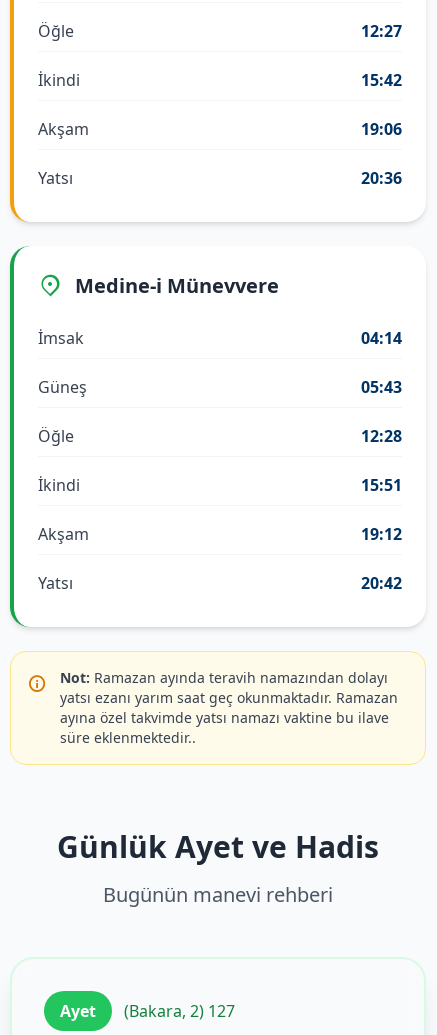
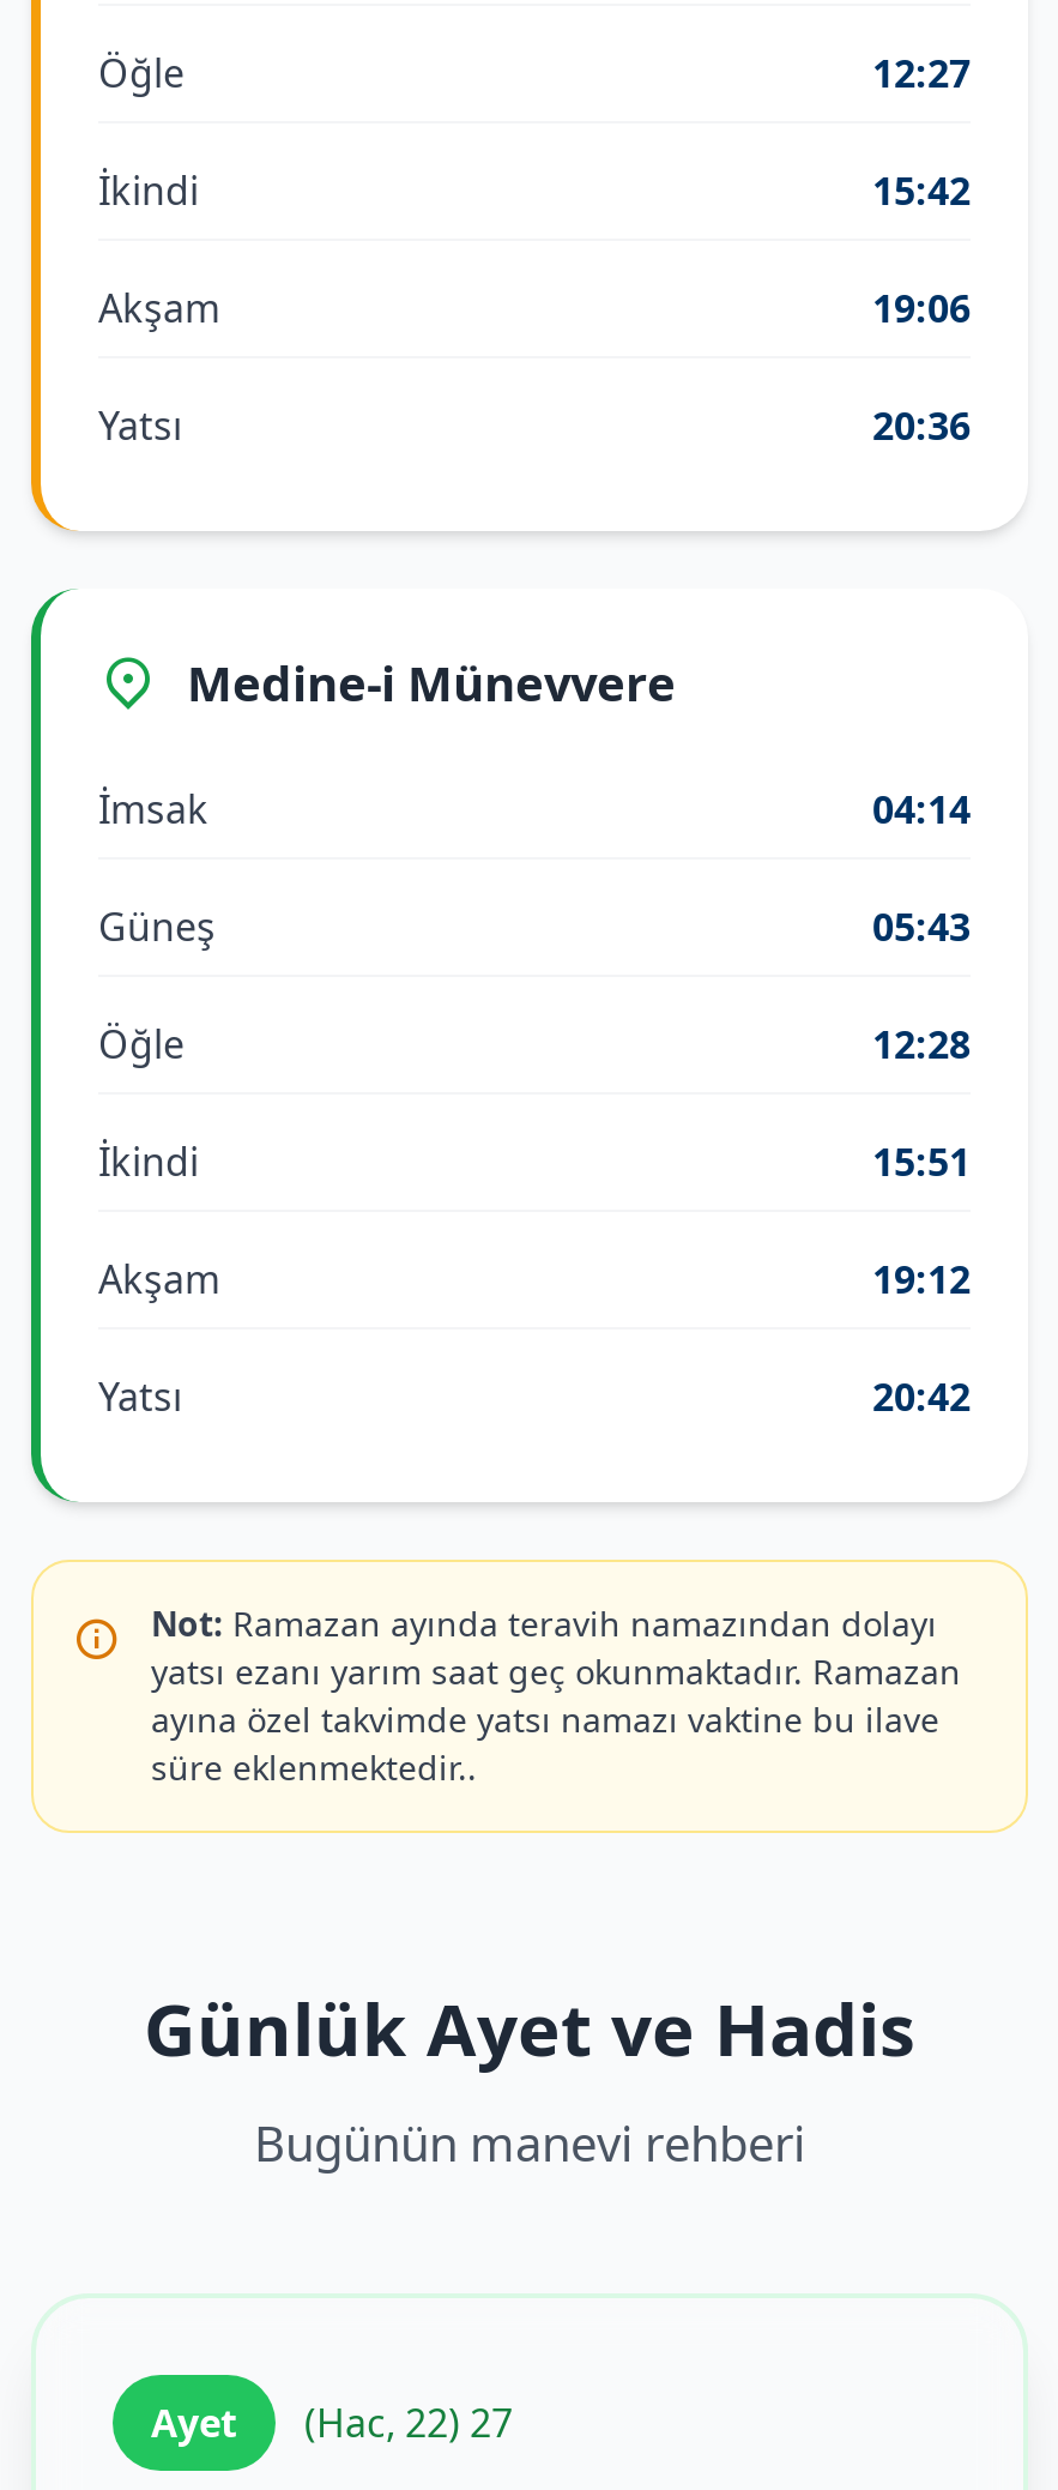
[60,1000,235,1022] Ayet (Bakara, 2) 127 -> [151,2396,513,2449] Ayet (Hac, 22) 27

